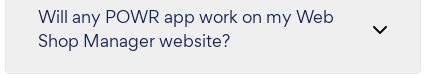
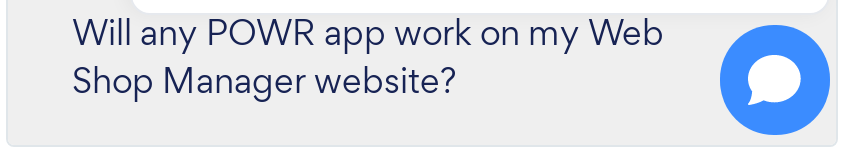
none -> [718,22,832,138] [image]

